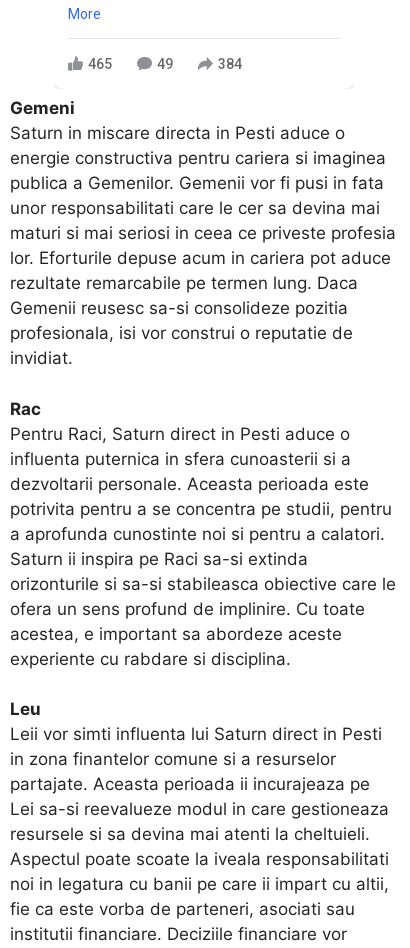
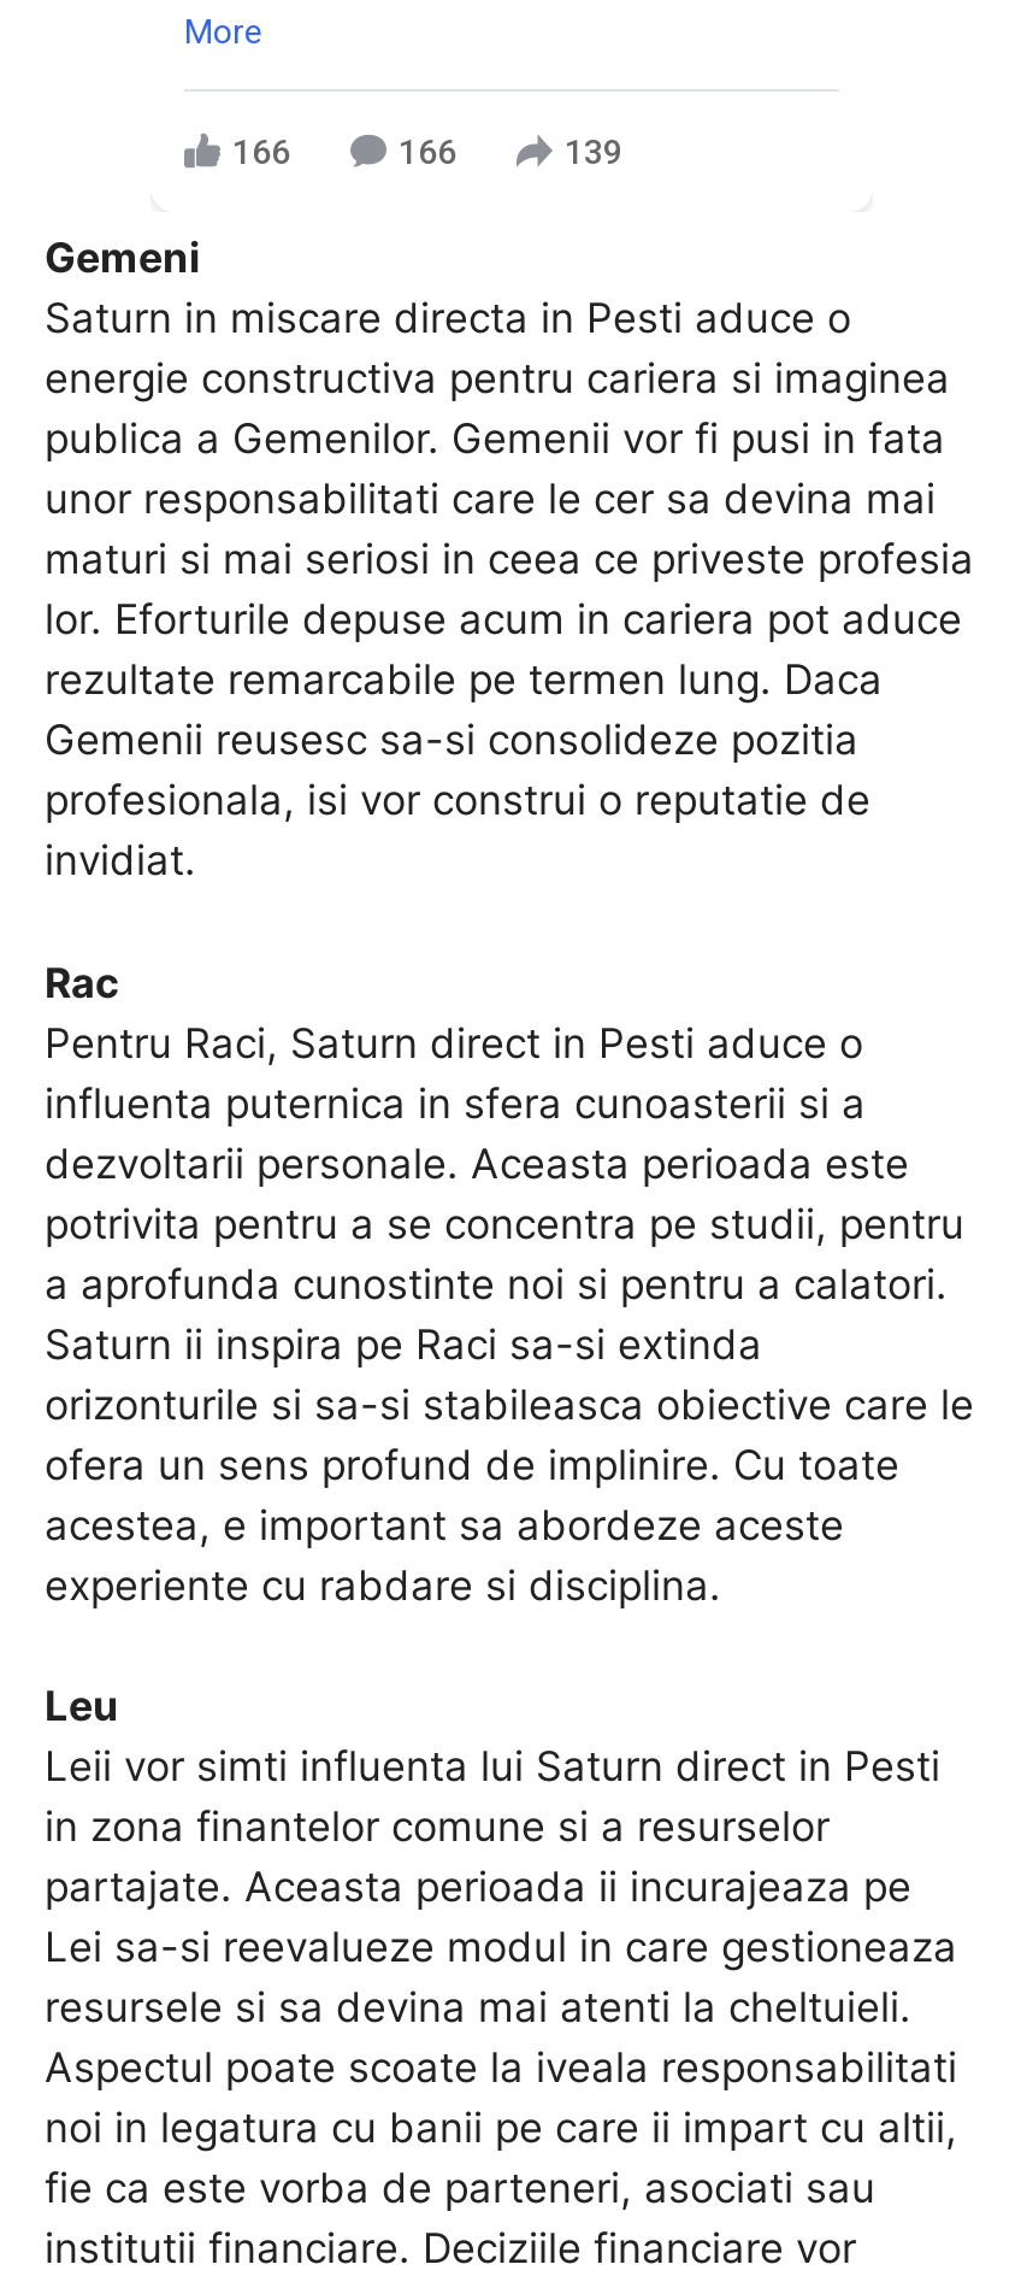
[88,56,112,72] 465 -> [232,132,290,170] 166
[157,56,173,72] 49 -> [399,132,456,170] 166
[218,56,242,72] 384 -> [565,132,622,170] 139

